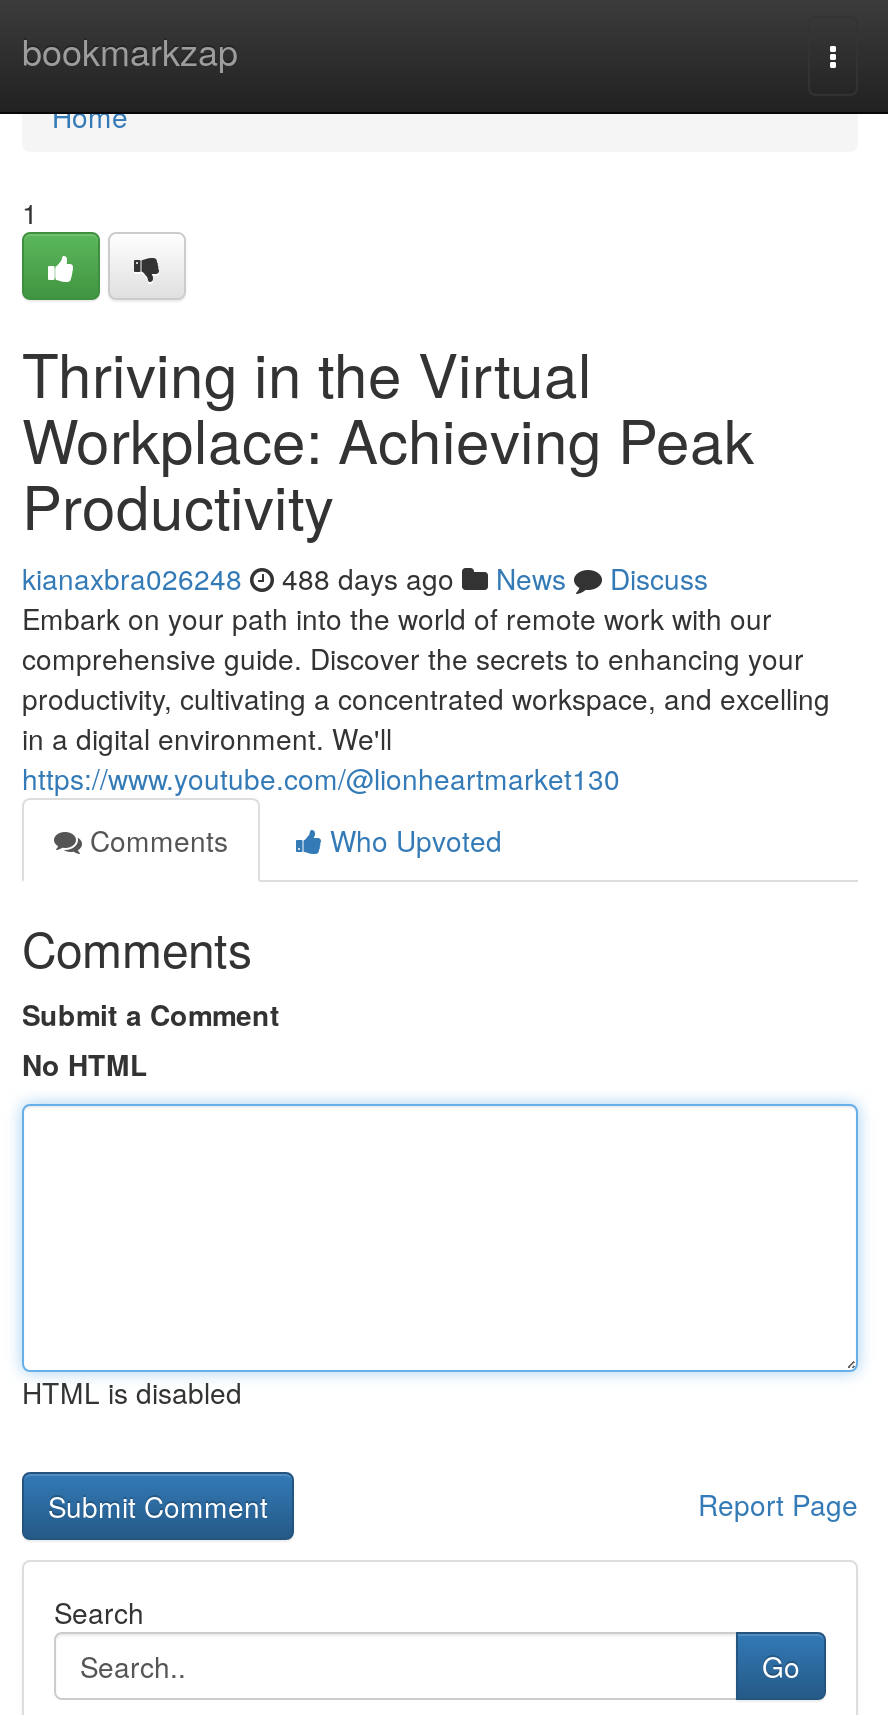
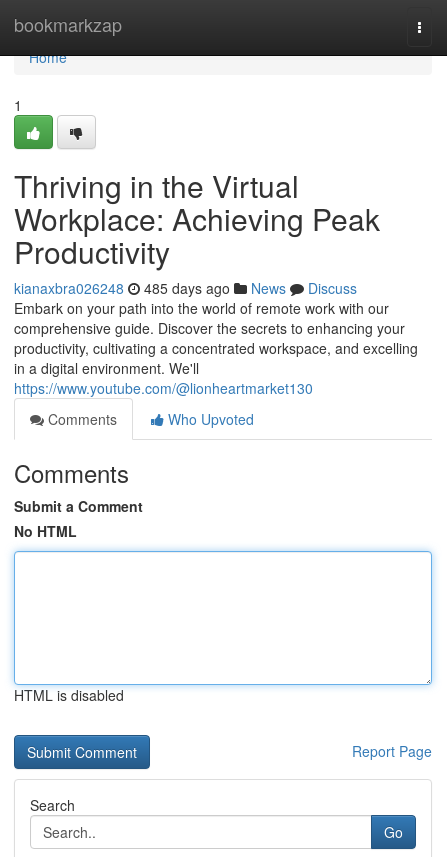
[22,558,708,598] kianaxbra026248 488 days ago News Discuss -> [14,278,357,298] kianaxbra026248 485 days ago News Discuss

